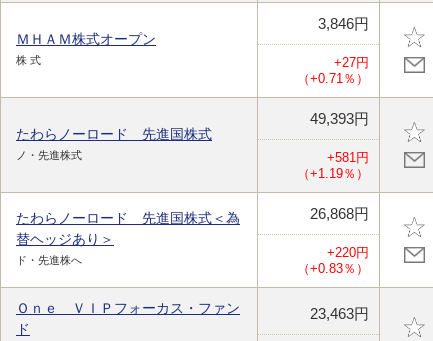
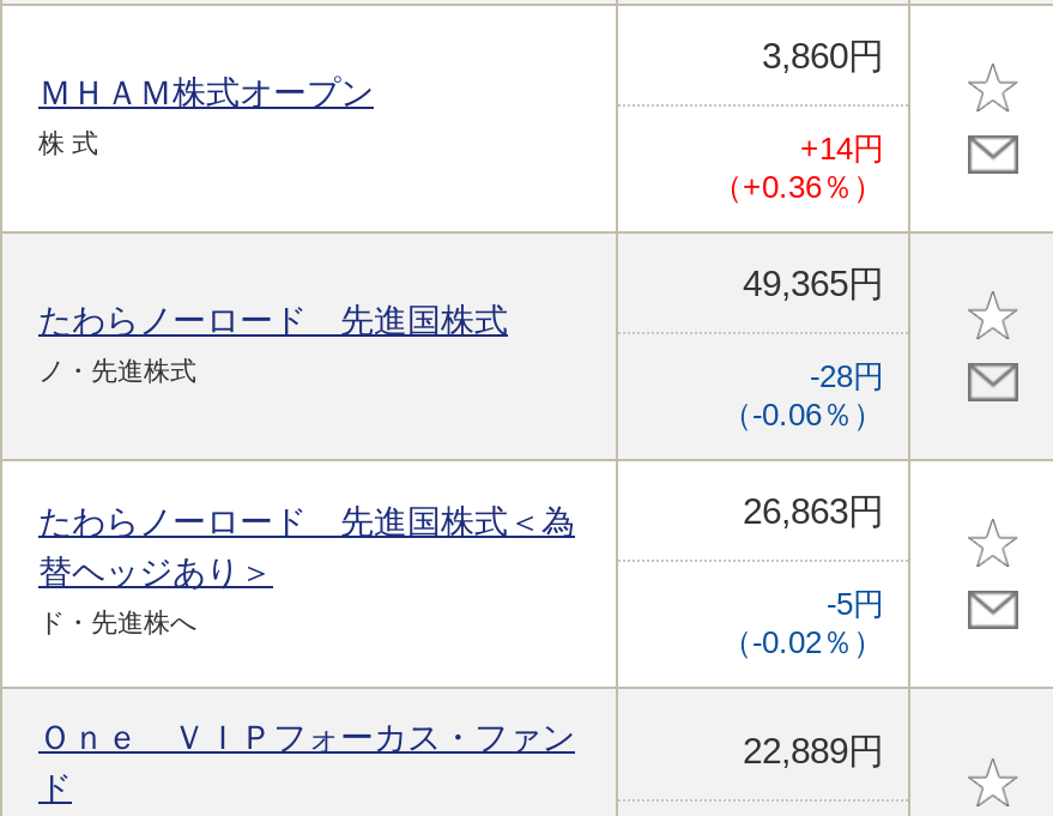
[318,15,369,32] 3,846円 -> [762,35,884,76] 3,860円
[334,55,369,70] +27円 -> [800,131,884,167] +14円
[297,71,369,86] （+0.71％） -> [712,170,884,206] （+0.36％）
[310,110,369,127] 49,393円 -> [743,263,884,304] 49,365円
[327,150,369,165] +581円 -> [810,359,884,395] -28円
[297,166,369,181] （+1.19％） -> [721,397,884,433] （-0.06％）
[310,205,369,222] 26,868円 -> [743,491,884,532] 26,863円
[327,245,369,260] +220円 -> [827,587,884,623] -5円
[297,261,369,276] （+0.83％） -> [721,625,884,661] （-0.02％）
[310,305,369,322] 23,463円 -> [743,730,884,771] 22,889円

